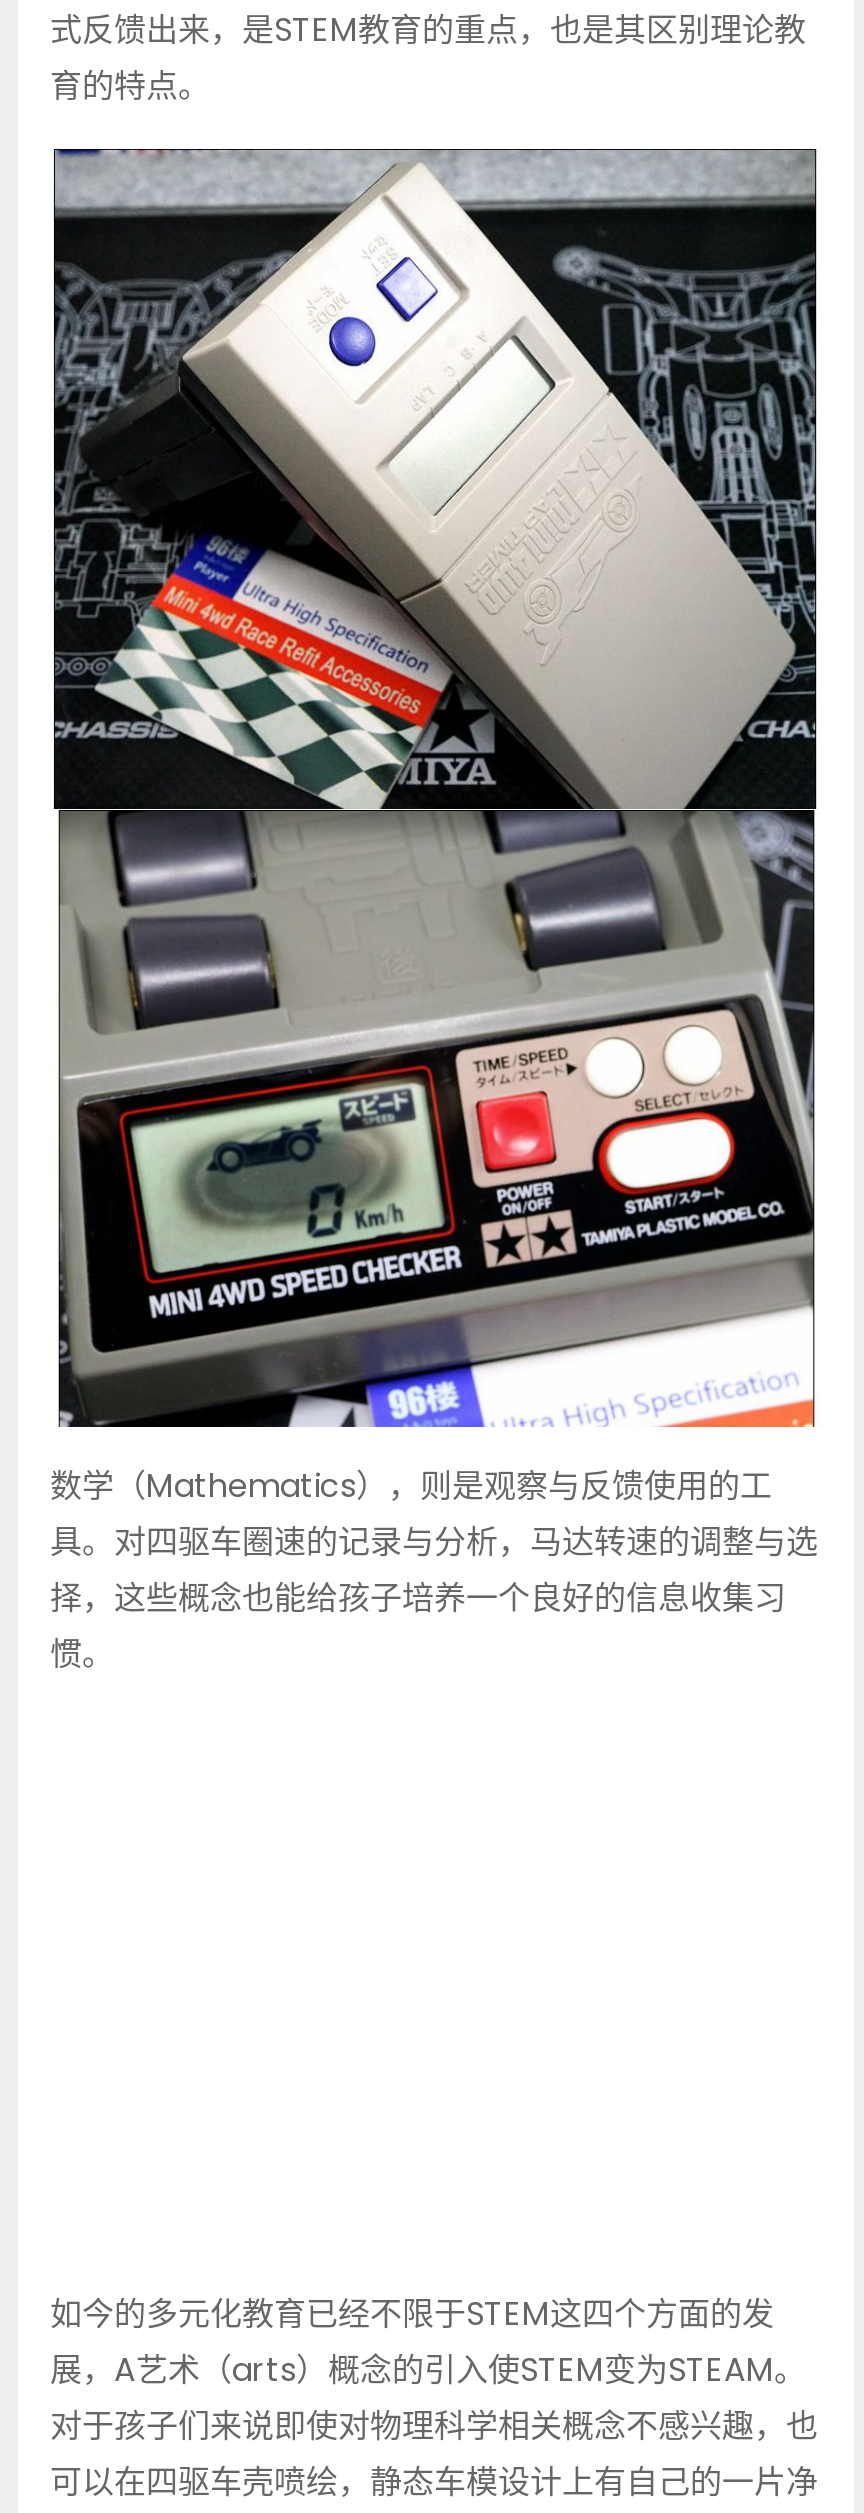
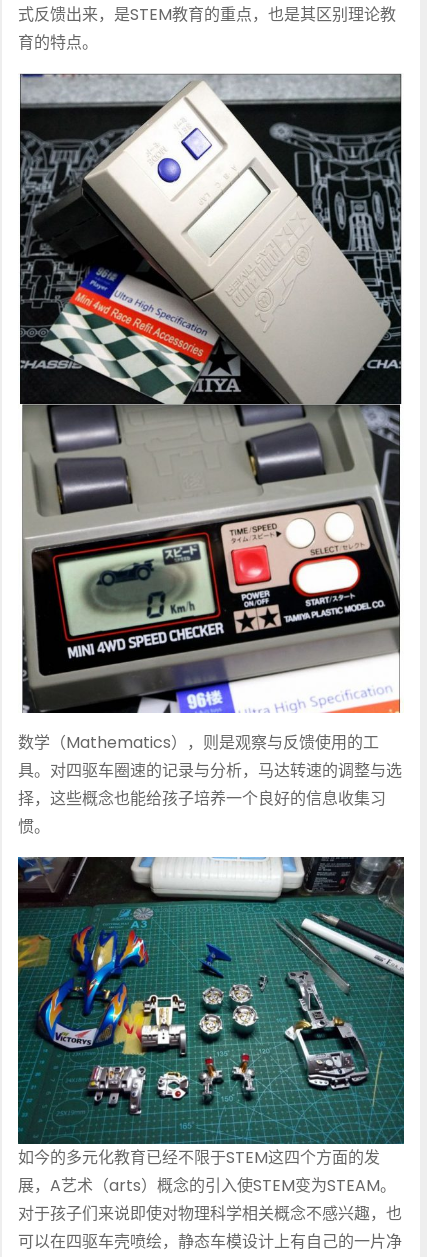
none -> [17,856,405,1145] [image]

